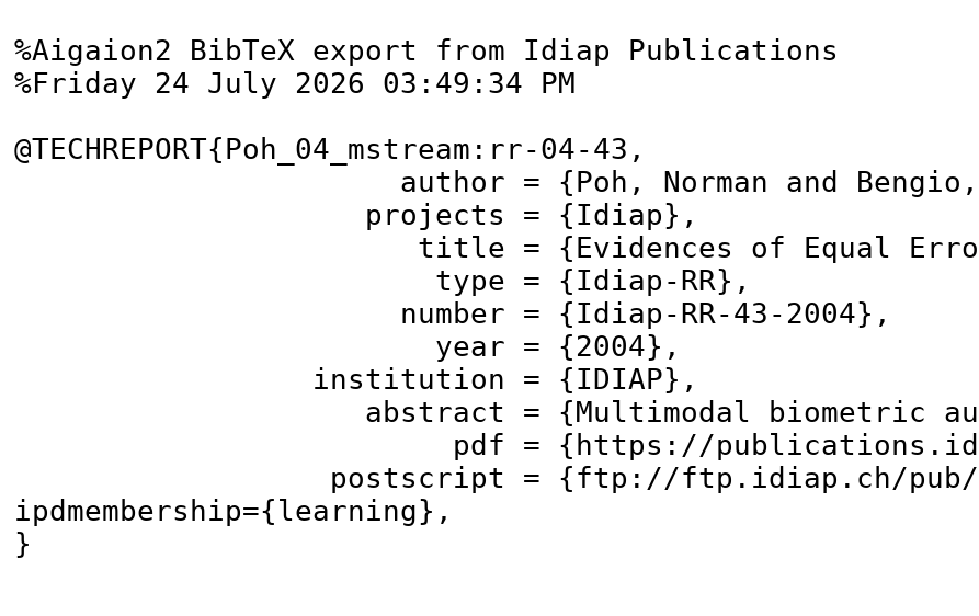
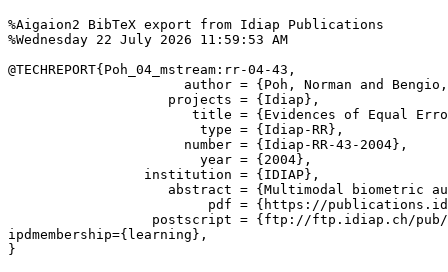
[14,67,576,100] %Friday 24 July 2026 03:49:34 PM -> [8,32,288,47] %Wednesday 22 July 2026 11:59:53 AM

